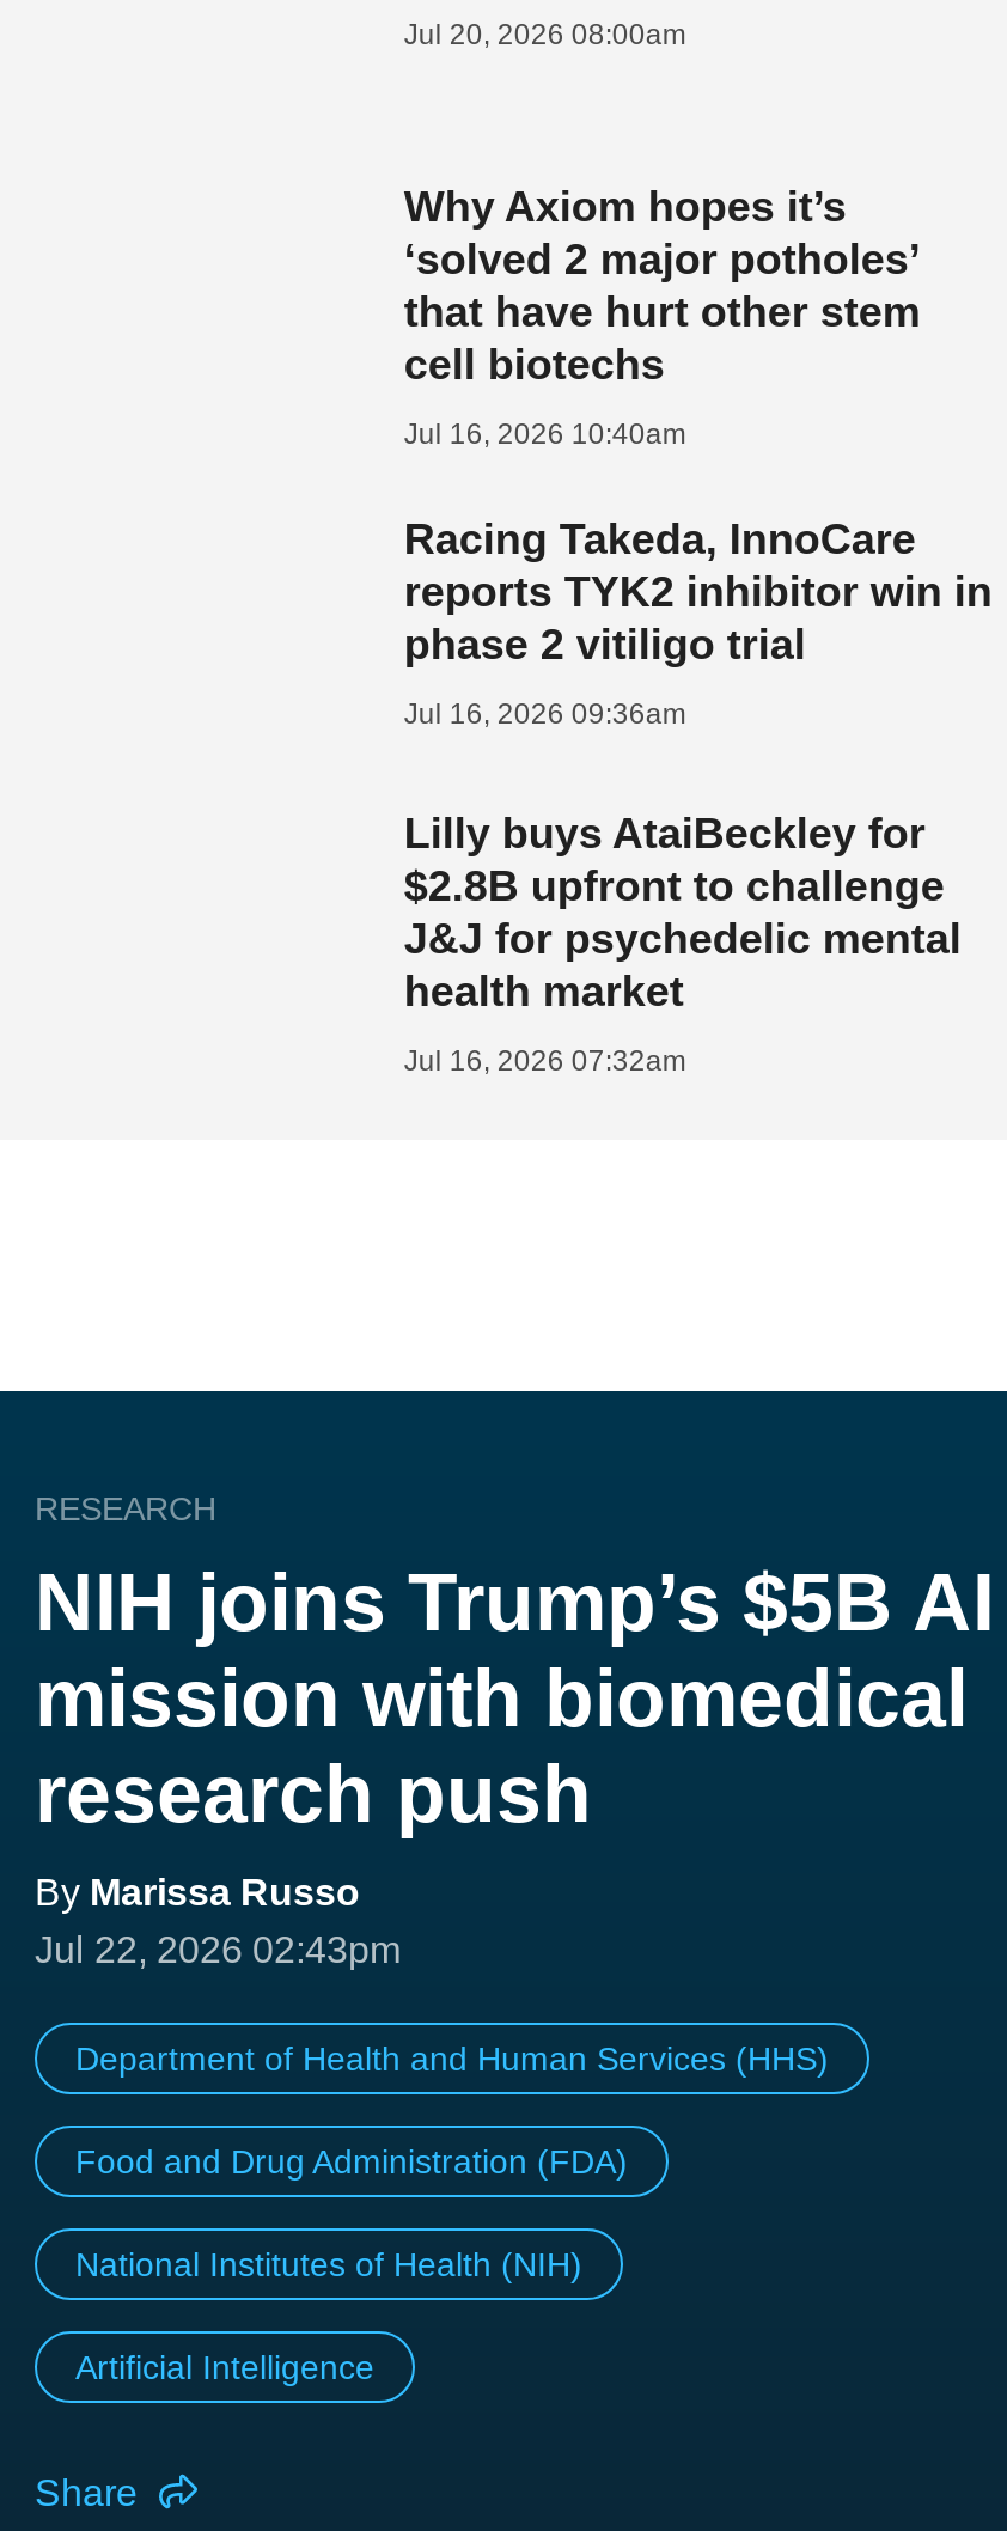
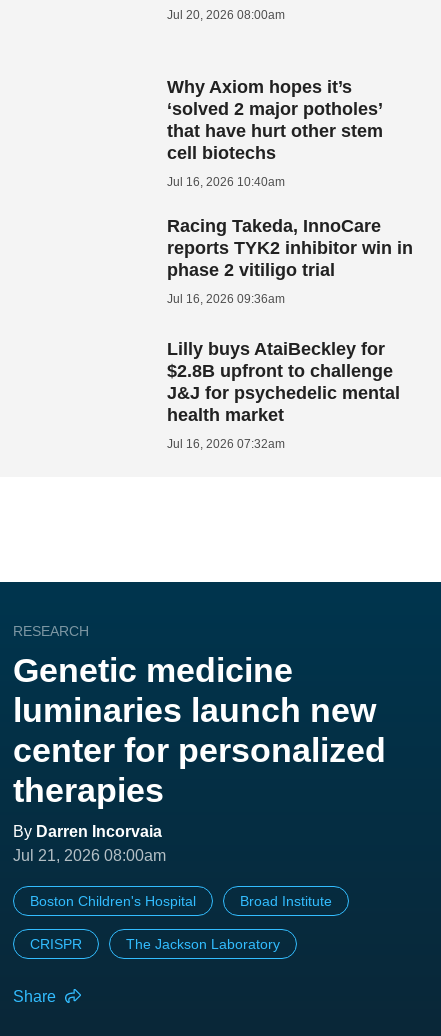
[35,1555,994,2386] NIH joins Trump’s $5B AI | mission with biomedical | research push | By Marissa Russo | Jul 22, 2026 02:43pm | Department of Health and Human Services (HHS) | Food and Drug Administration (FDA) | National Institutes of Health (NIH) | Artificial Intelligence -> [13,651,386,952] Genetic medicine | luminaries launch new | center for personalized | therapies | By Darren Incorvaia | Jul 21, 2026 08:00am | Boston Children's Hospital | Broad Institute | CRISPR | The Jackson Laboratory

